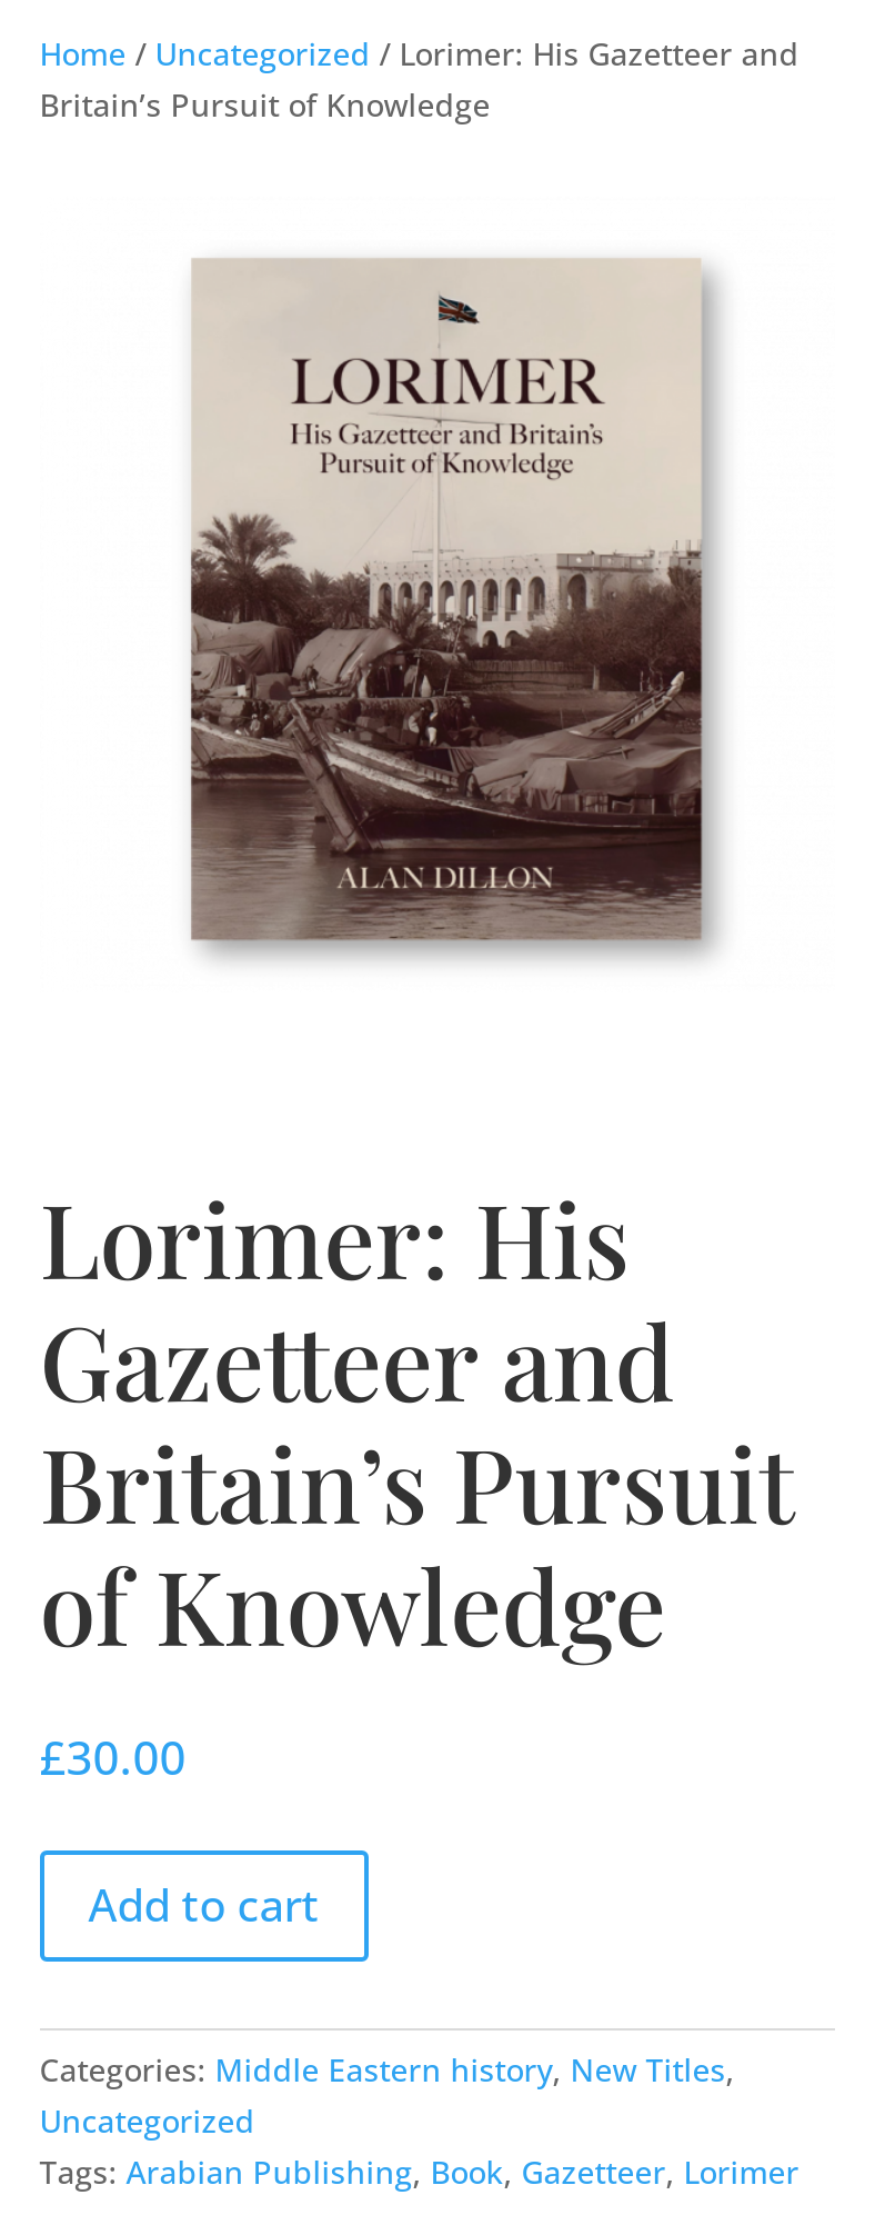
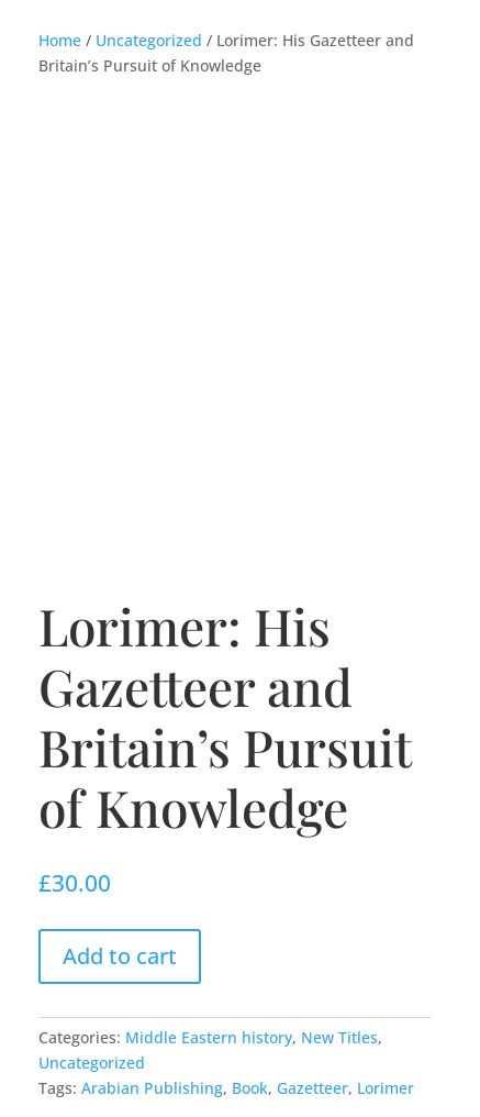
[189,257,722,961] [image] -> none

